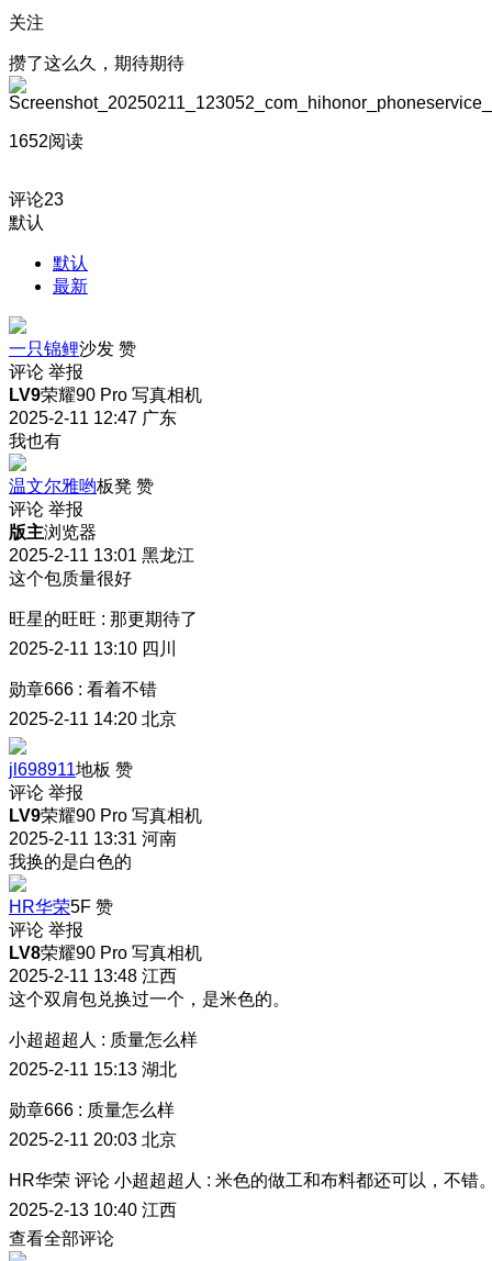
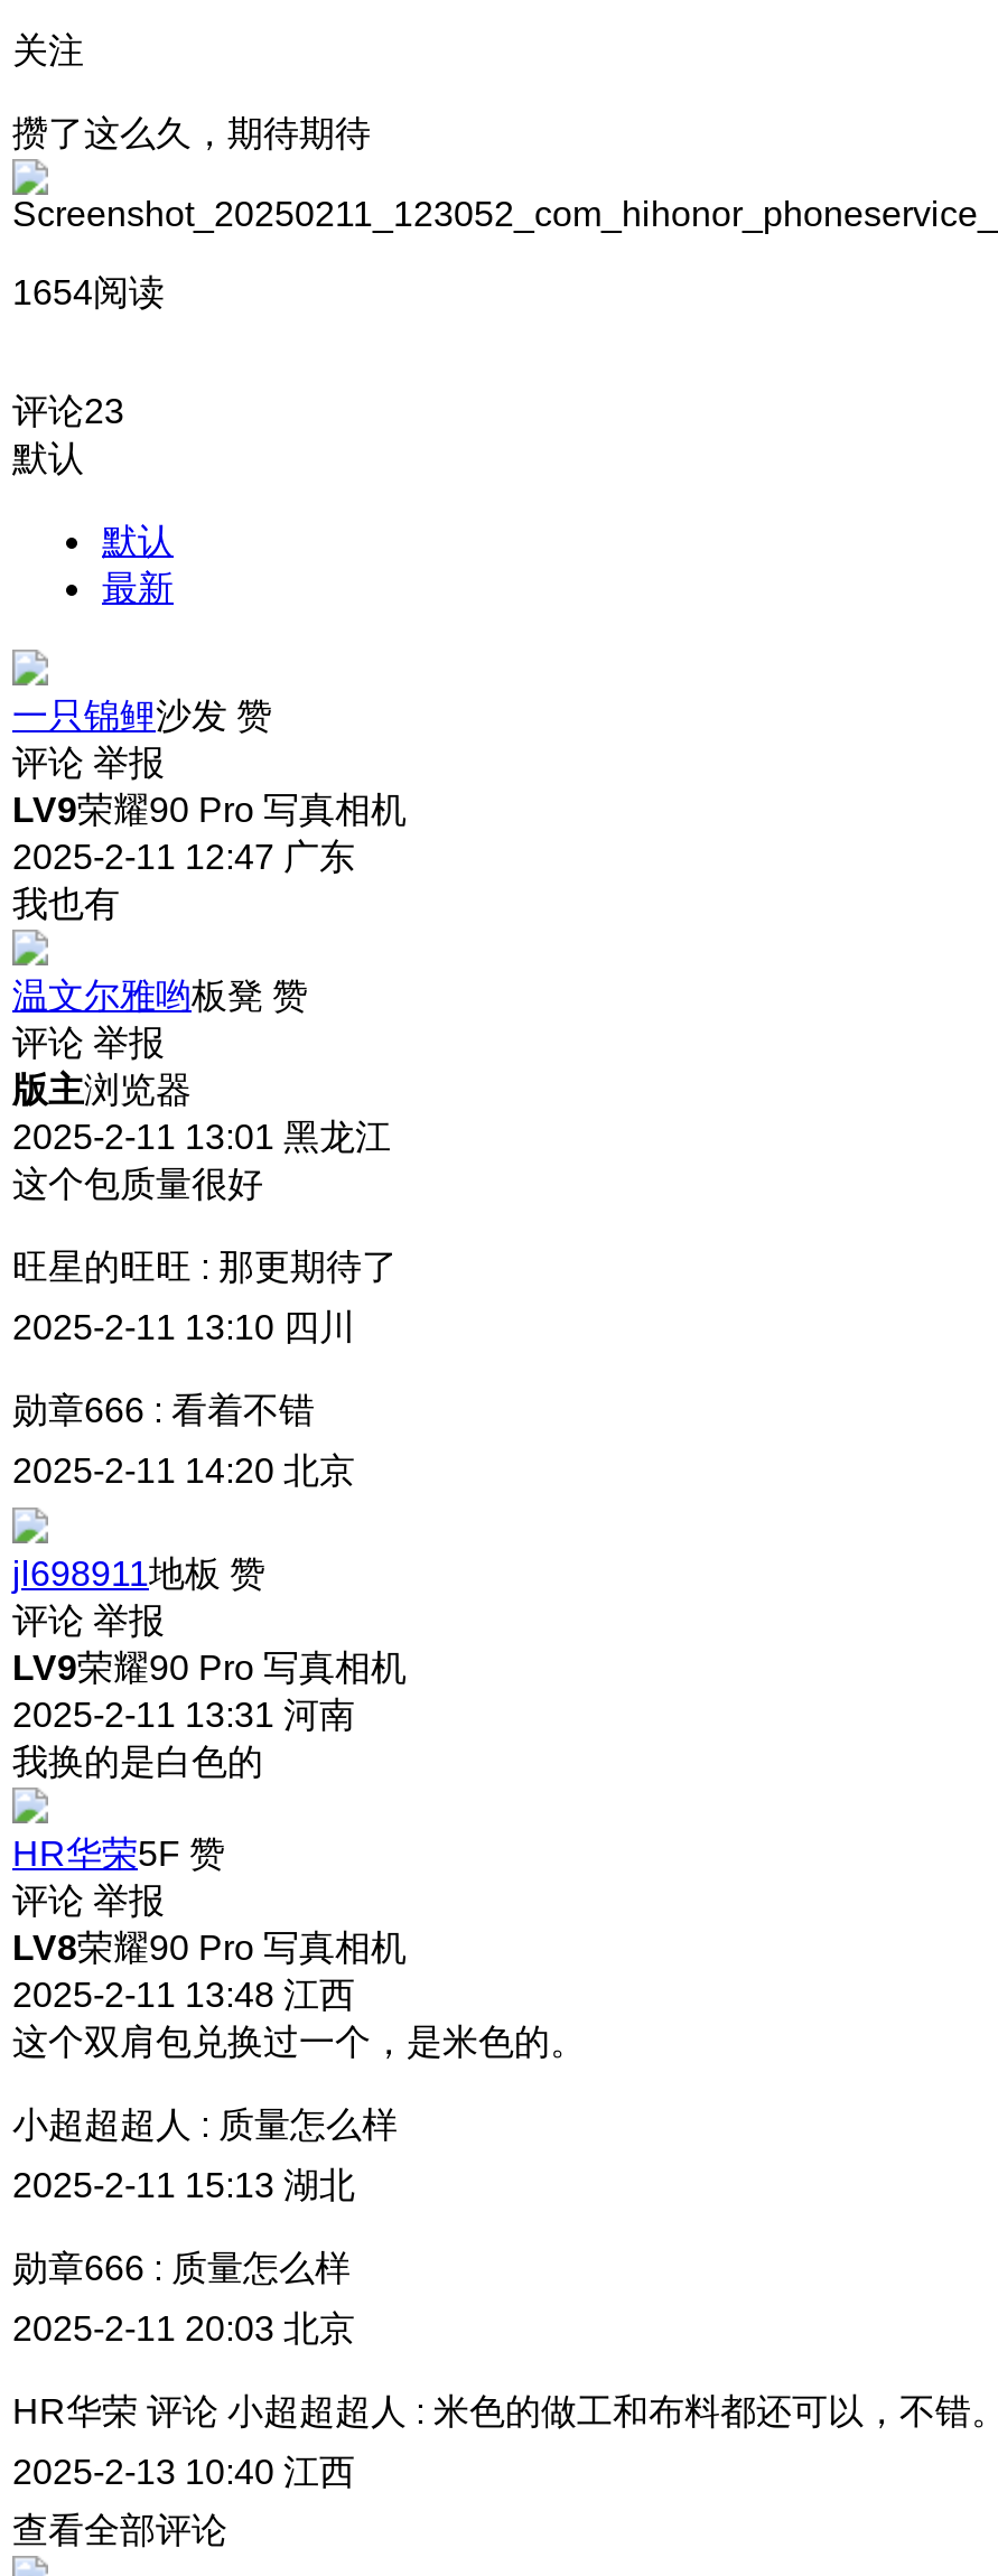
[9,132,83,150] 1652阅读 -> [12,273,165,311] 1654阅读

